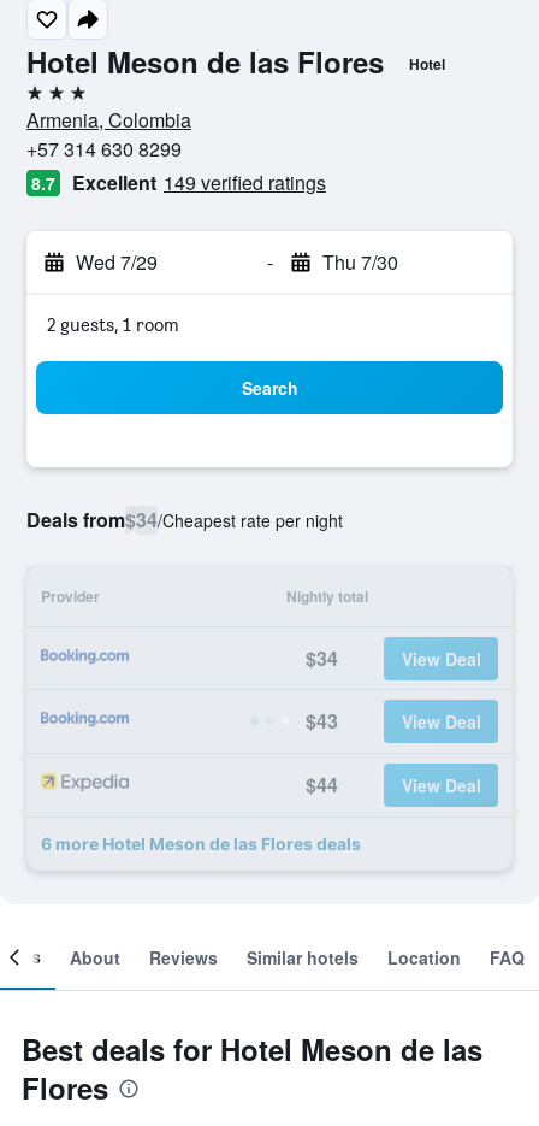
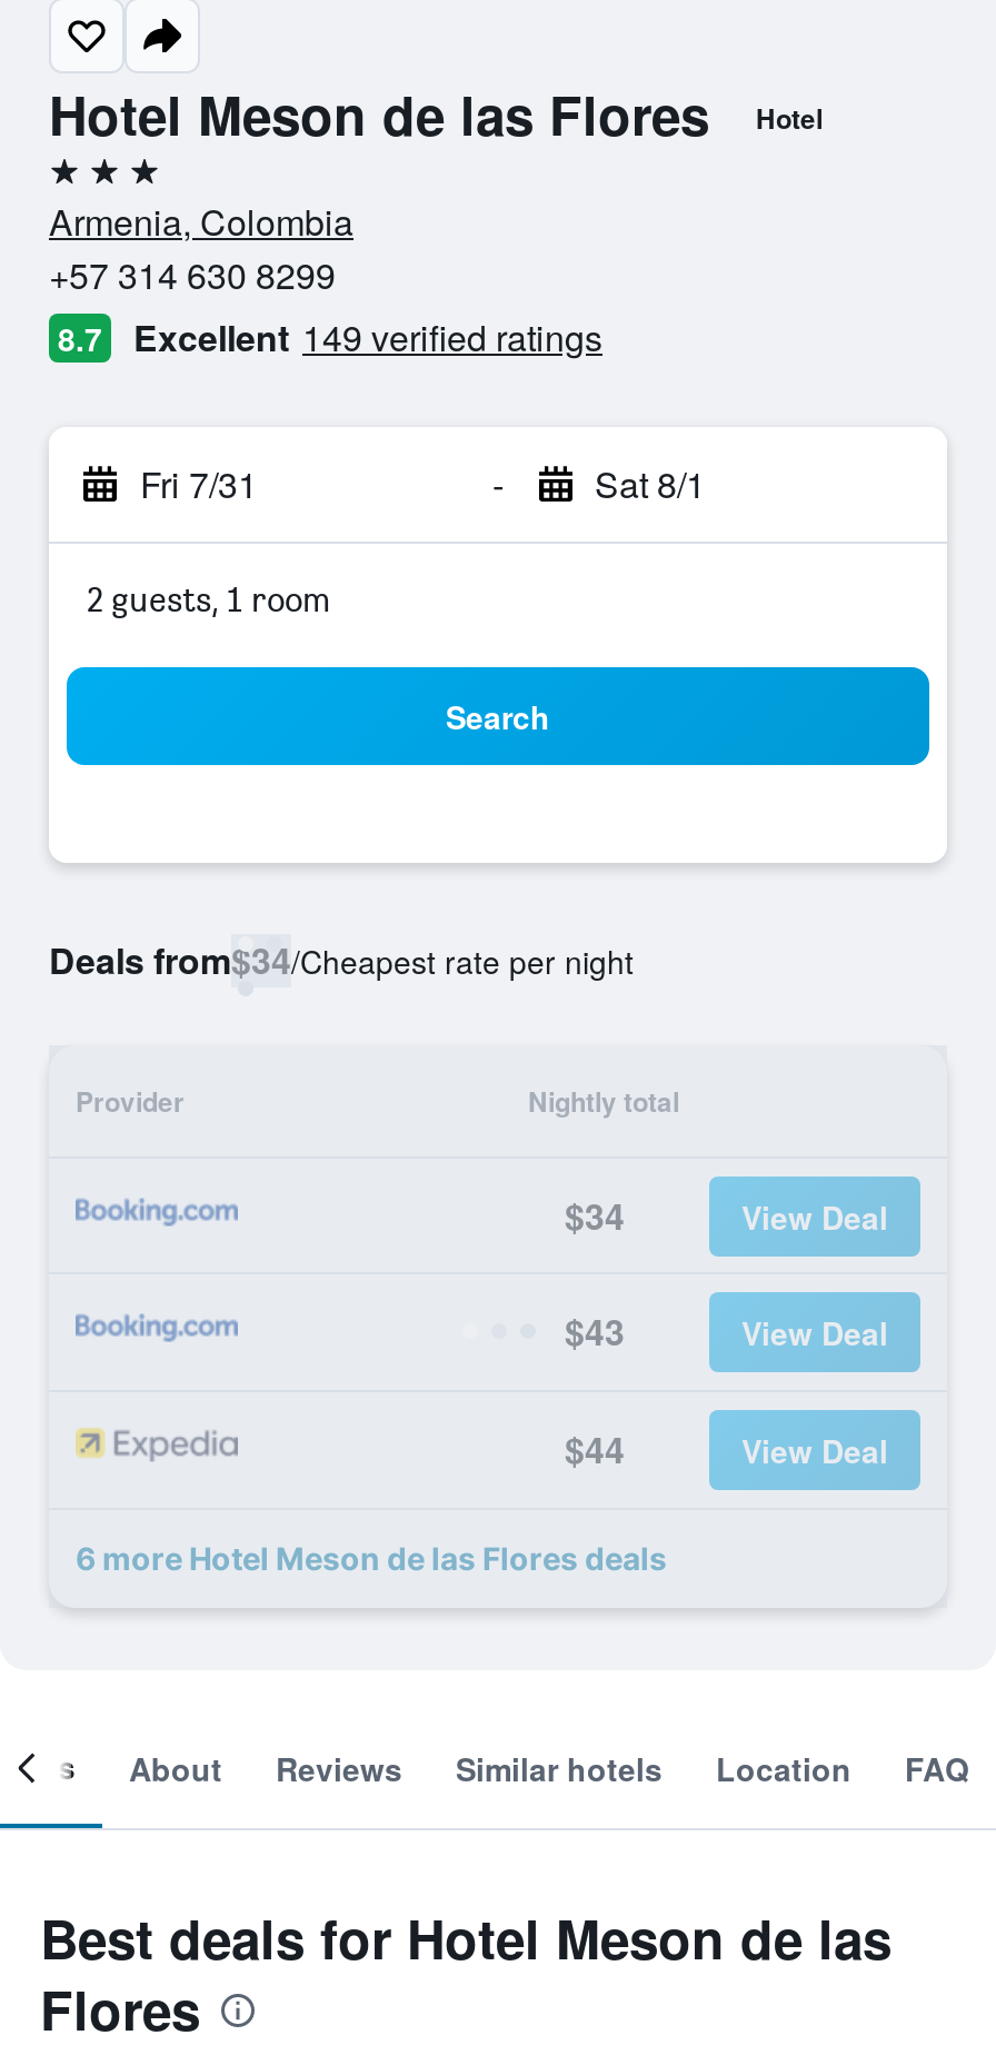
[76,248,158,276] Wed 7/29 -> [140,458,258,509] Fri 7/31
[322,248,398,276] Thu 7/30 -> [595,458,706,509] Sat 8/1

